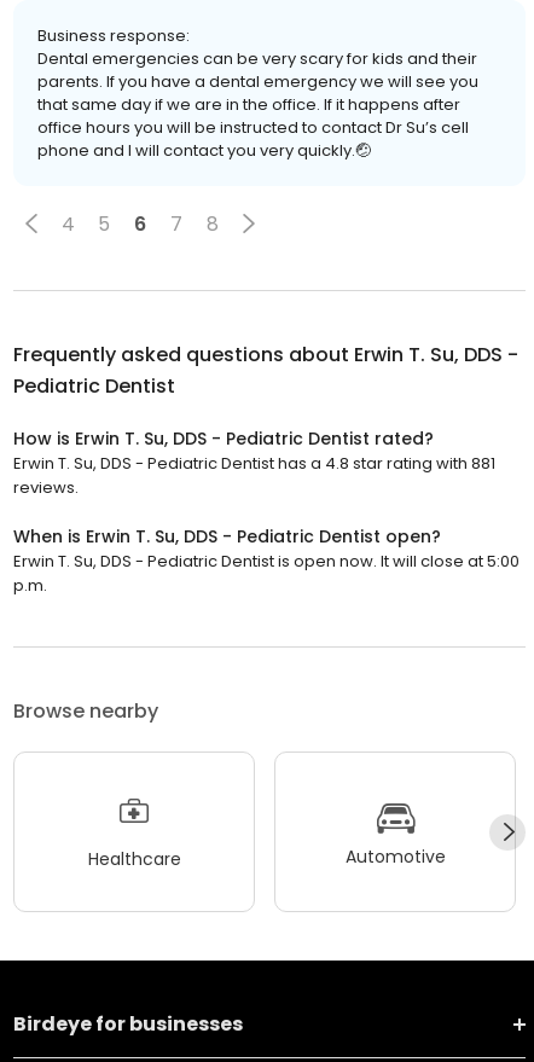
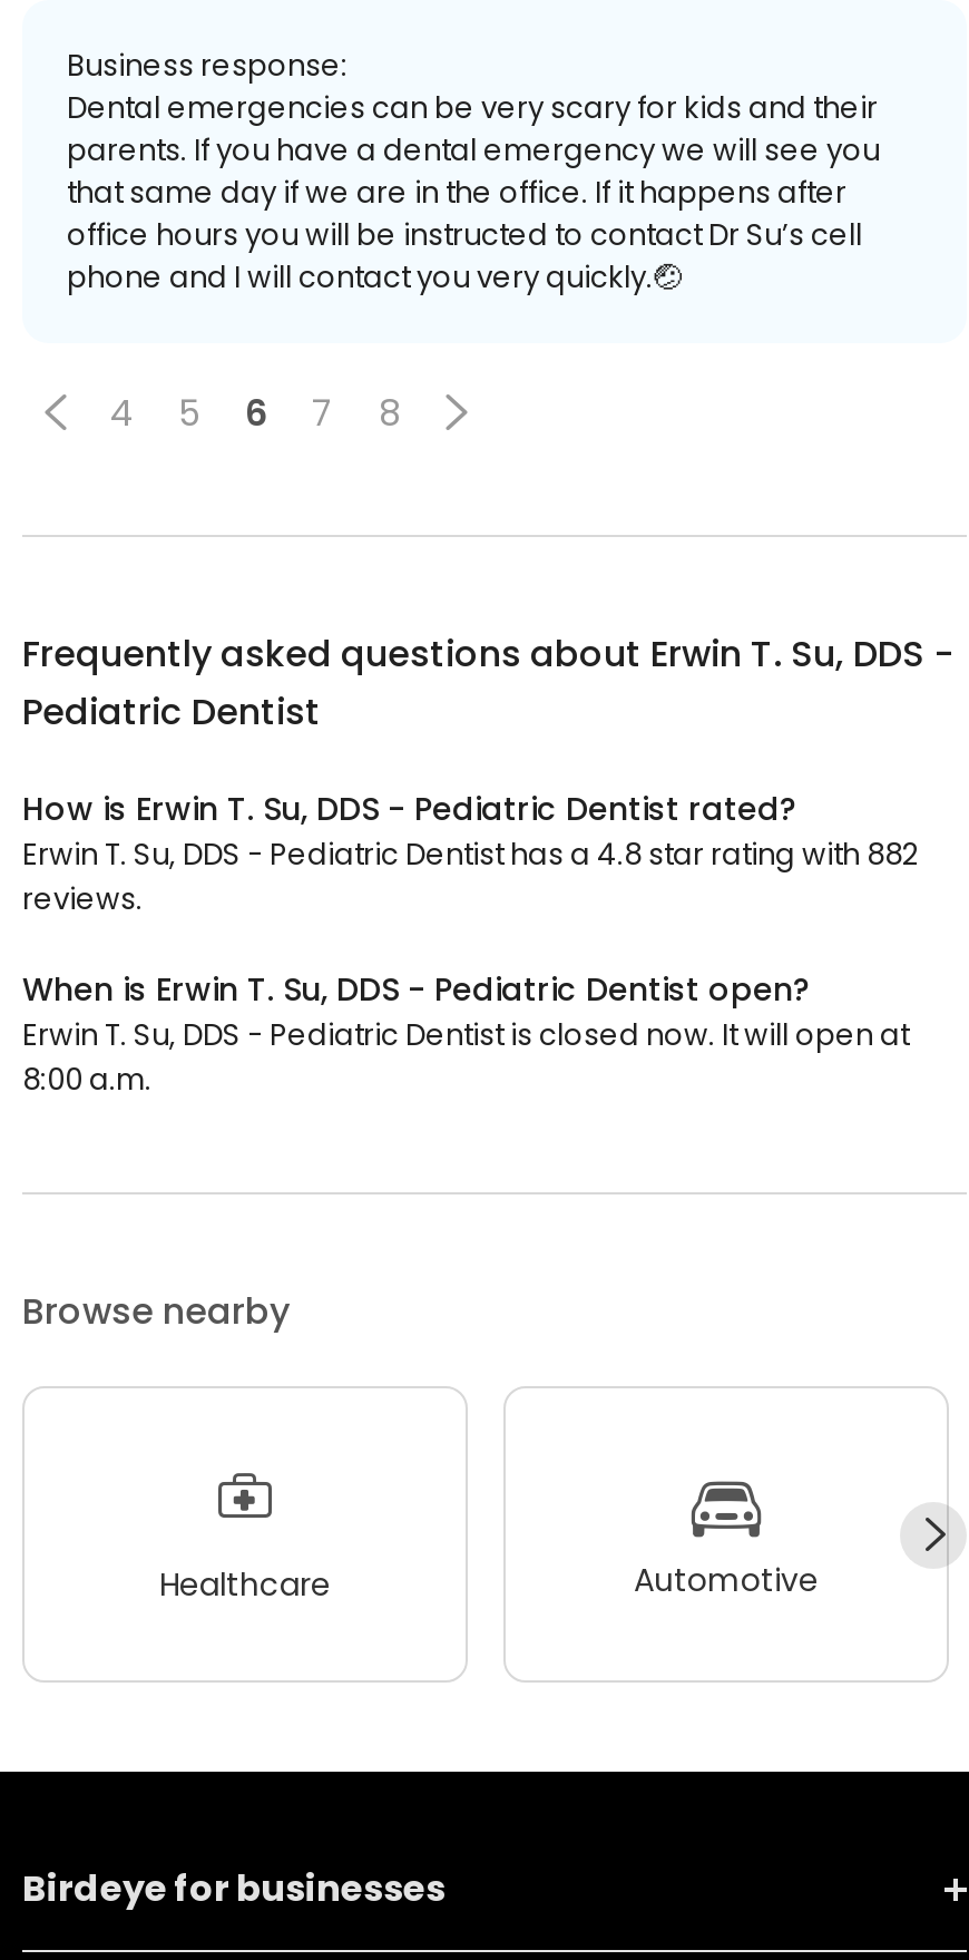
[13,452,495,475] Erwin T. Su, DDS - Pediatric Dentist has a 4.8 star rating with 881 -> [22,834,920,876] Erwin T. Su, DDS - Pediatric Dentist has a 4.8 star rating with 882
[13,550,520,597] Erwin T. Su, DDS - Pediatric Dentist is open now. It will close at 5:00 | p.m. -> [22,1015,909,1102] Erwin T. Su, DDS - Pediatric Dentist is closed now. It will open at | 8:00 a.m.

